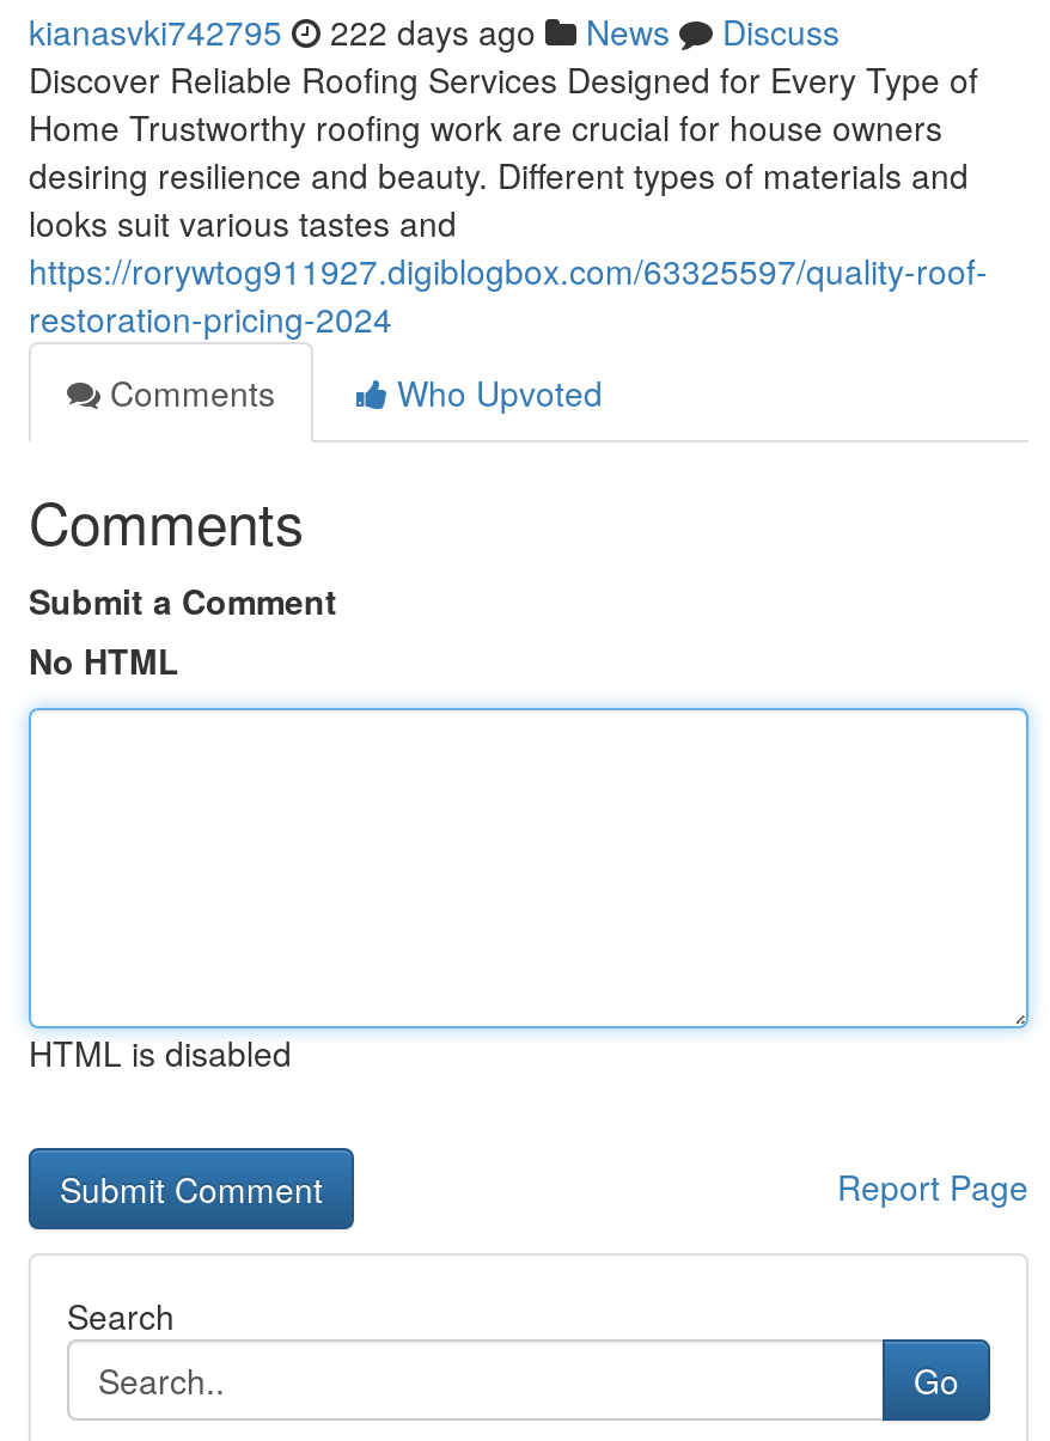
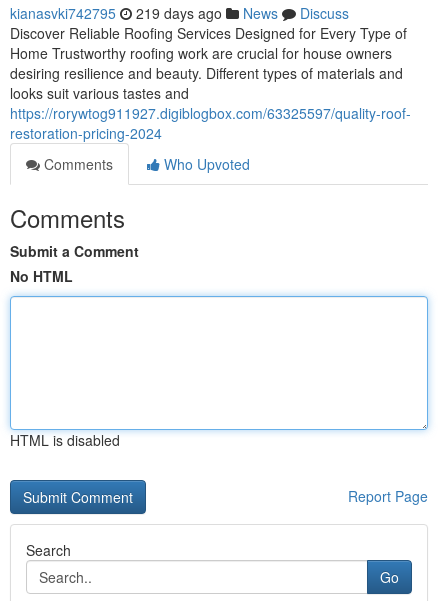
[29,7,840,55] kianasvki742795 222 days ago News Discuss -> [10,3,349,23] kianasvki742795 219 days ago News Discuss

